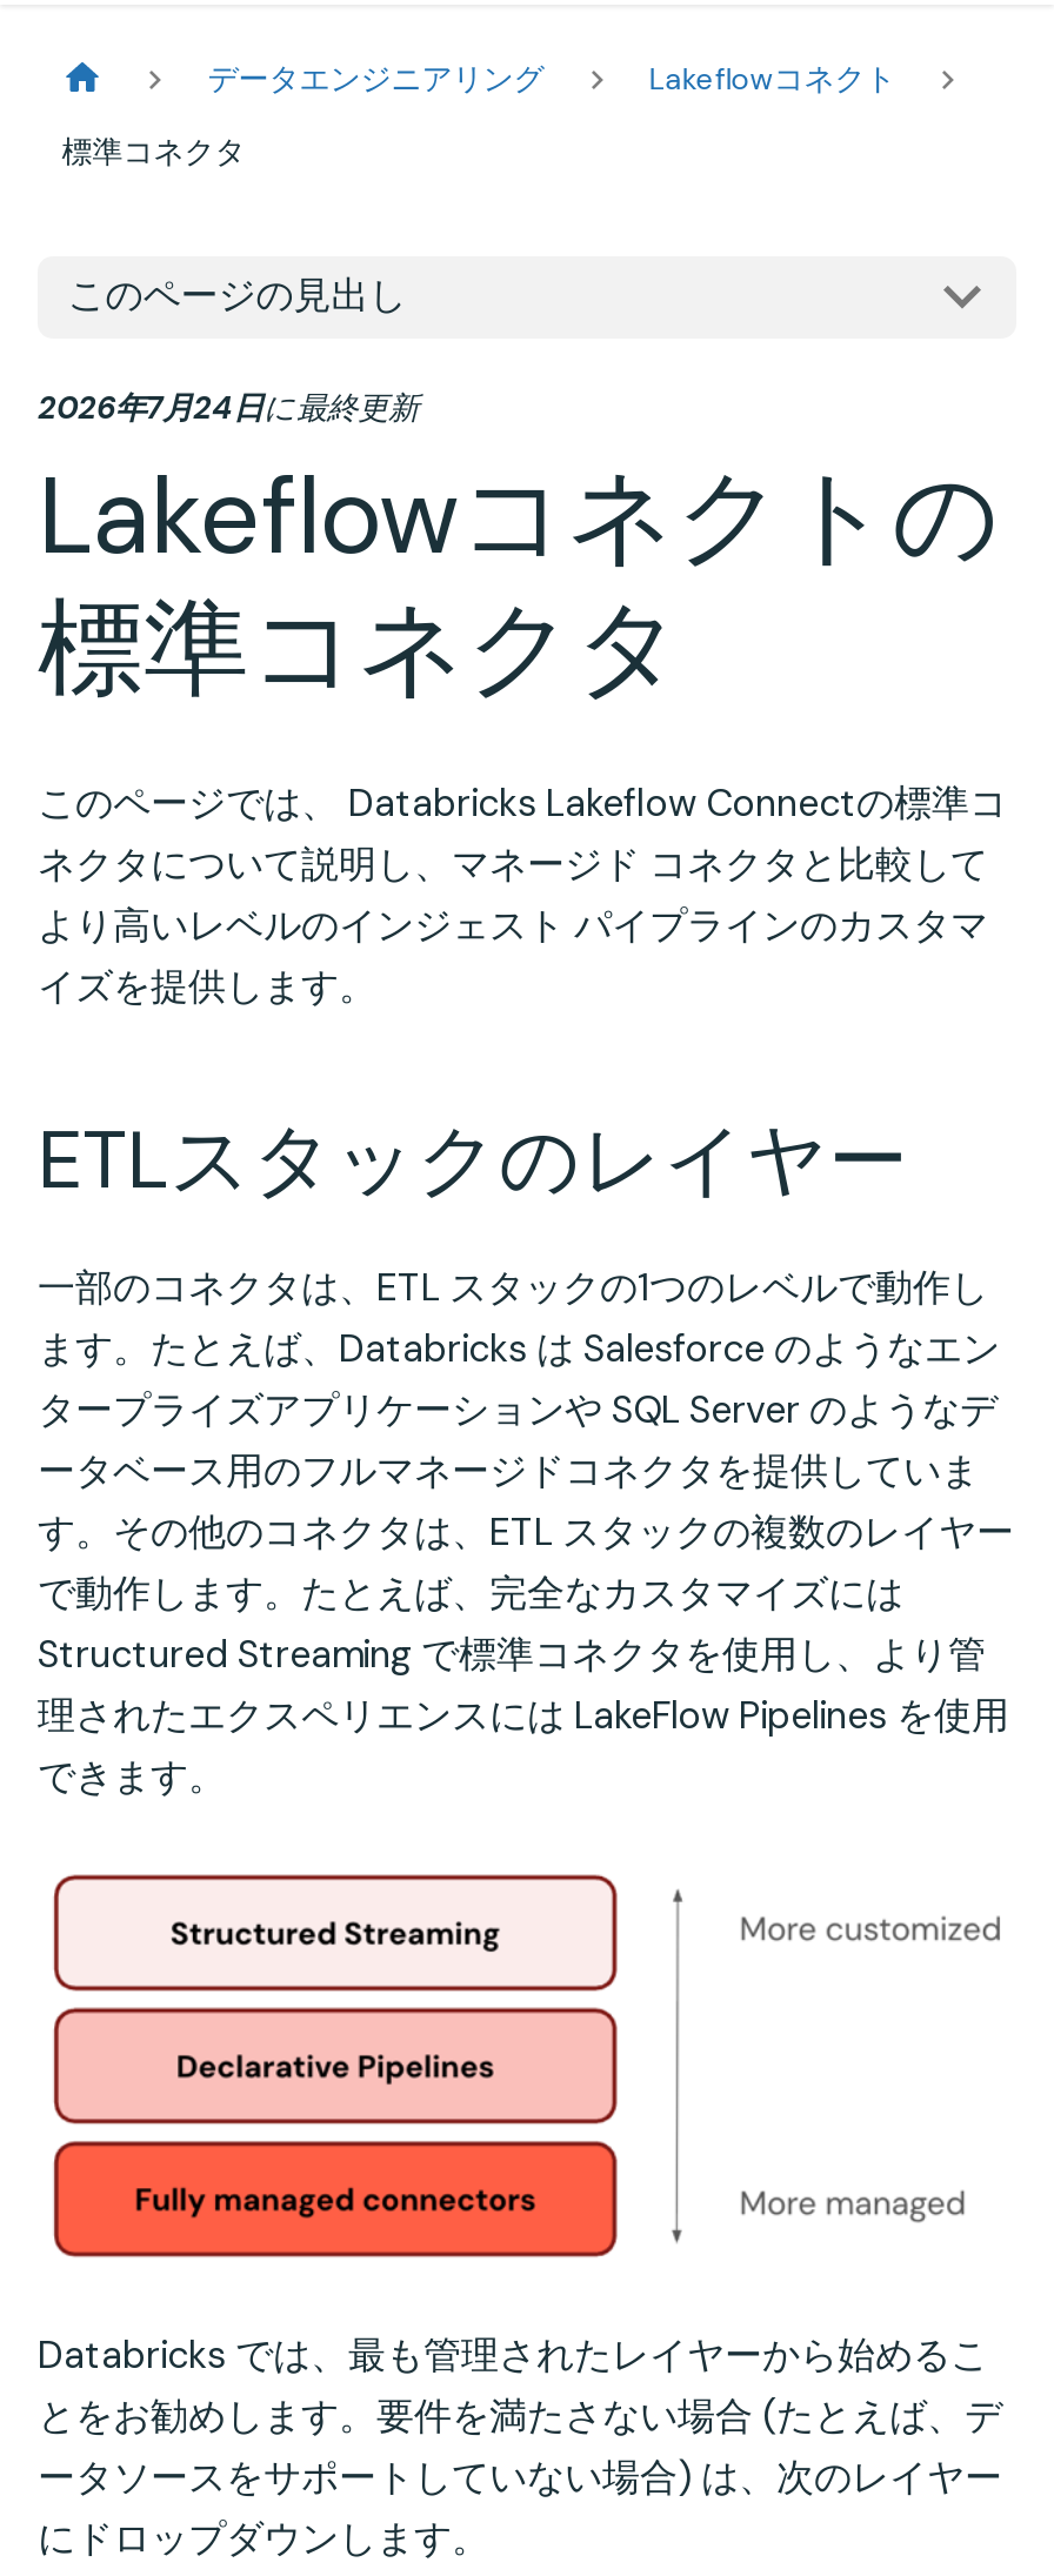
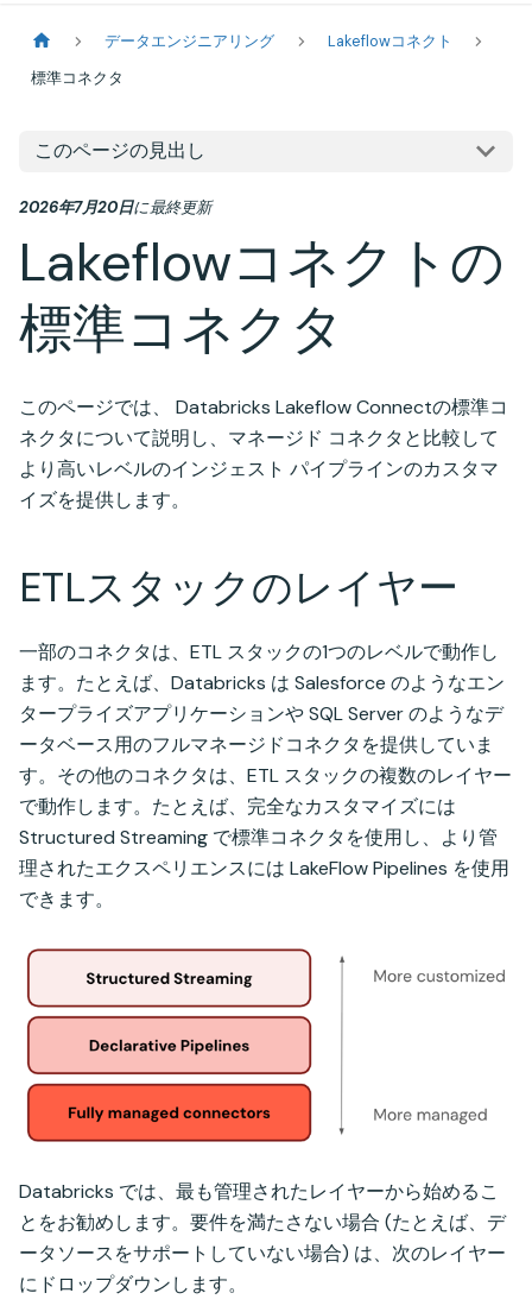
[38,388,419,428] 2026年7月24日に最終更新 -> [19,197,211,217] 2026年7月20日に最終更新

